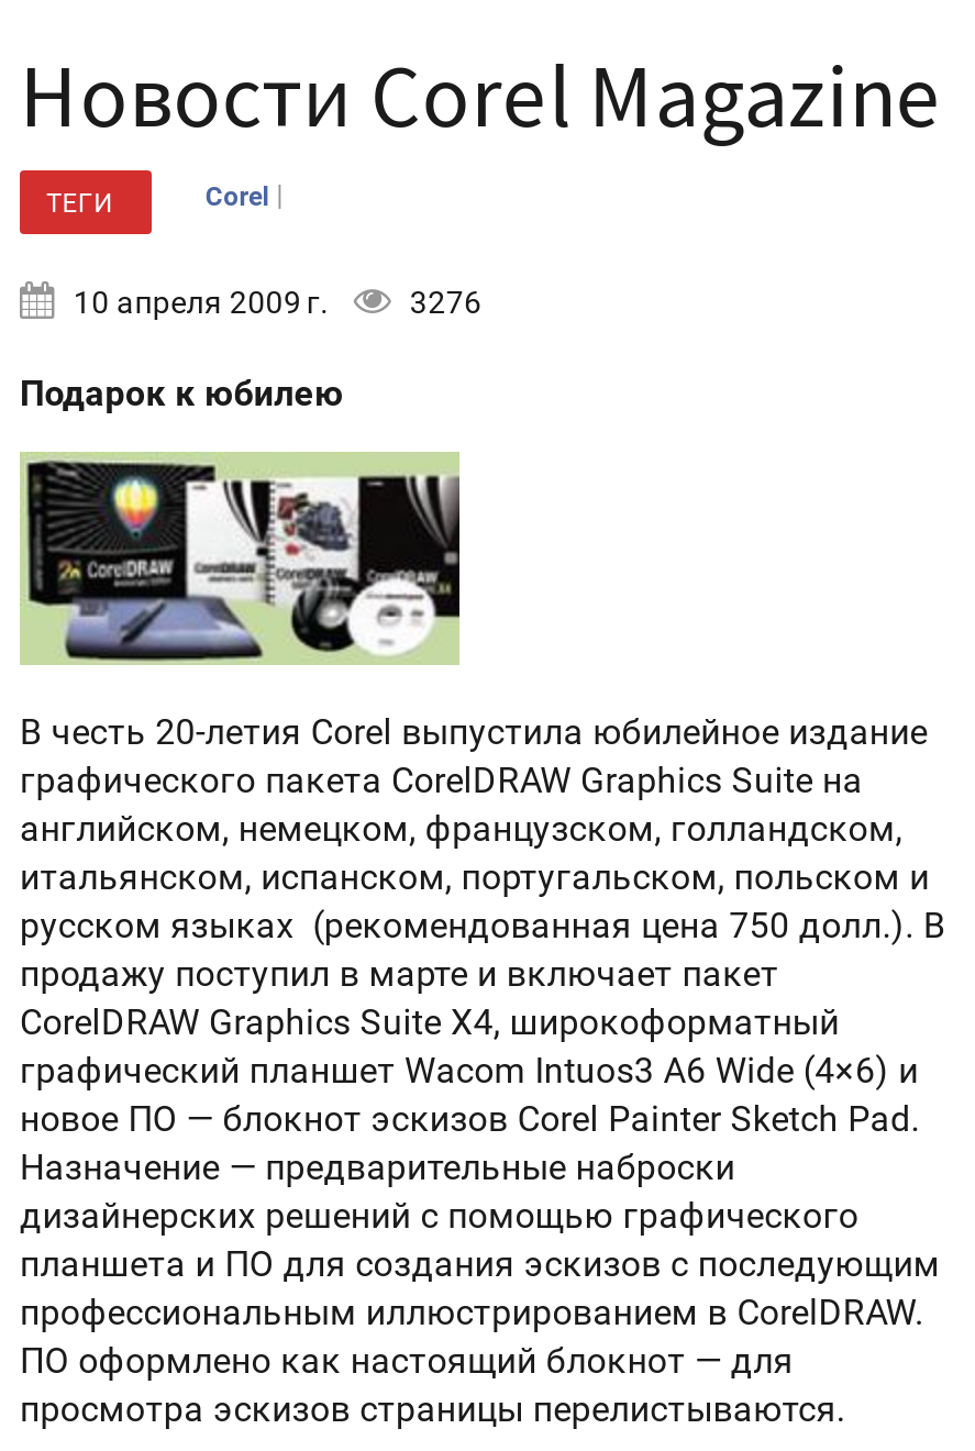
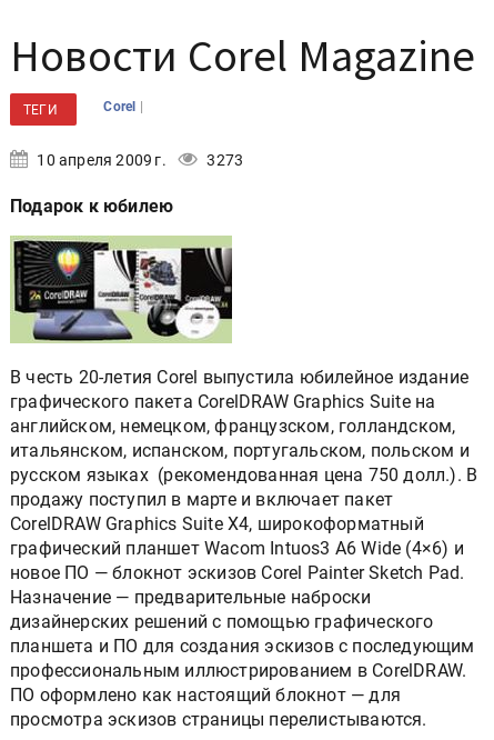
[403,285,482,320] 3276 -> [203,151,243,169] 3273

